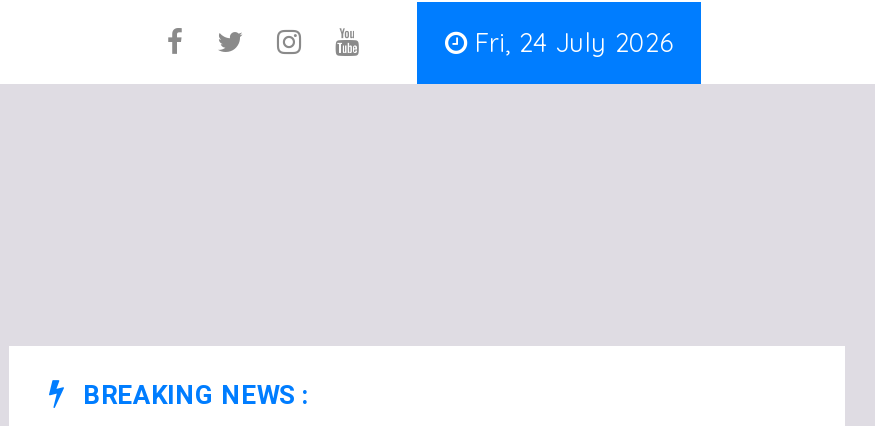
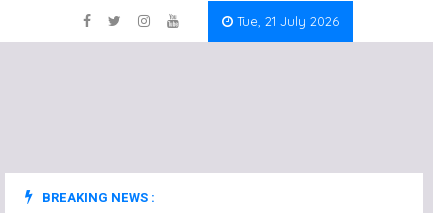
[467,26,673,58] Fri, 24 July 2026 -> [232,13,338,29] Tue, 21 July 2026

